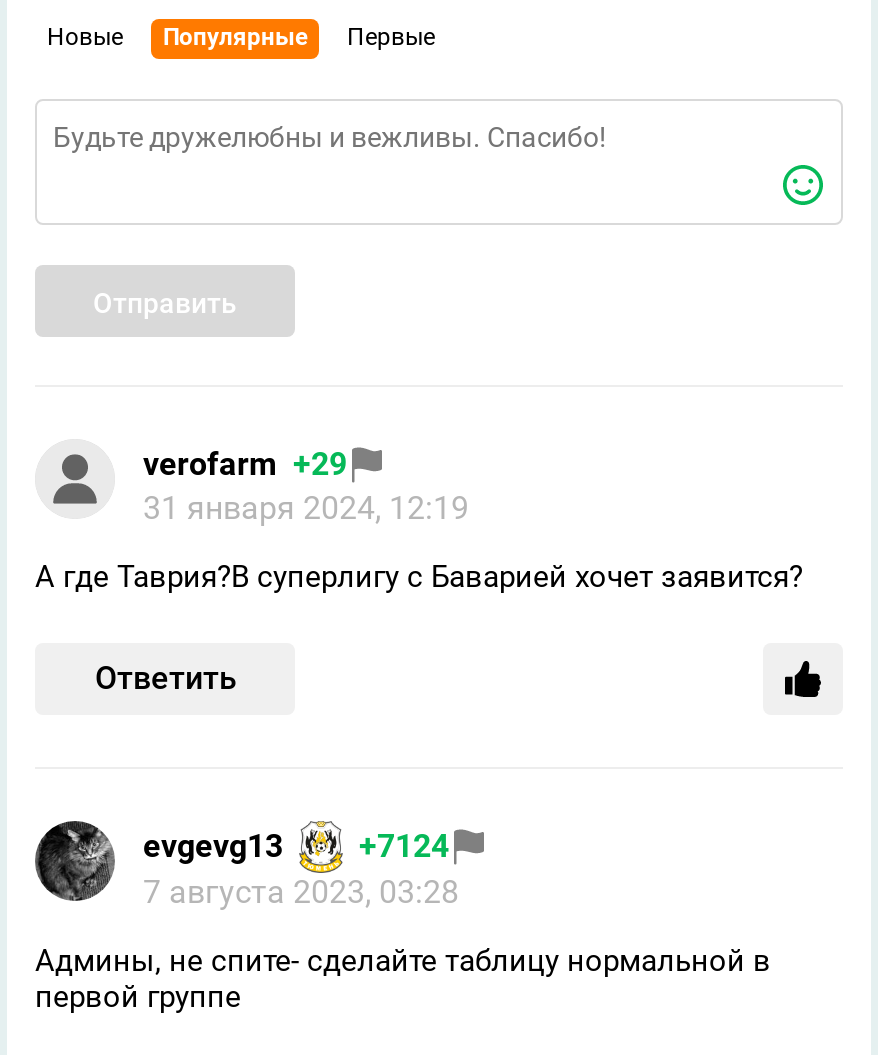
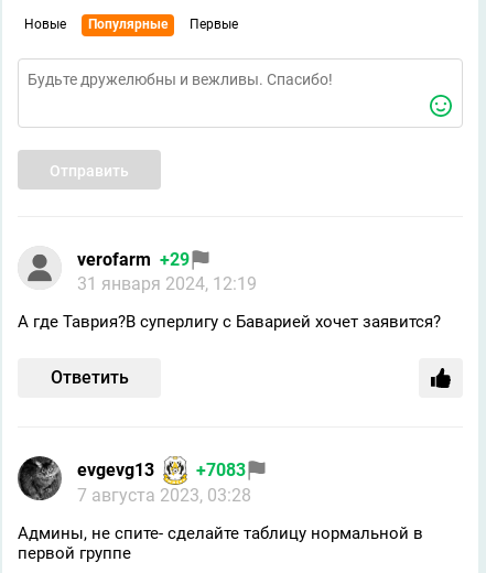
[143,828,449,866] evgevg13 +7124 -> [77,460,246,481] evgevg13 +7083

